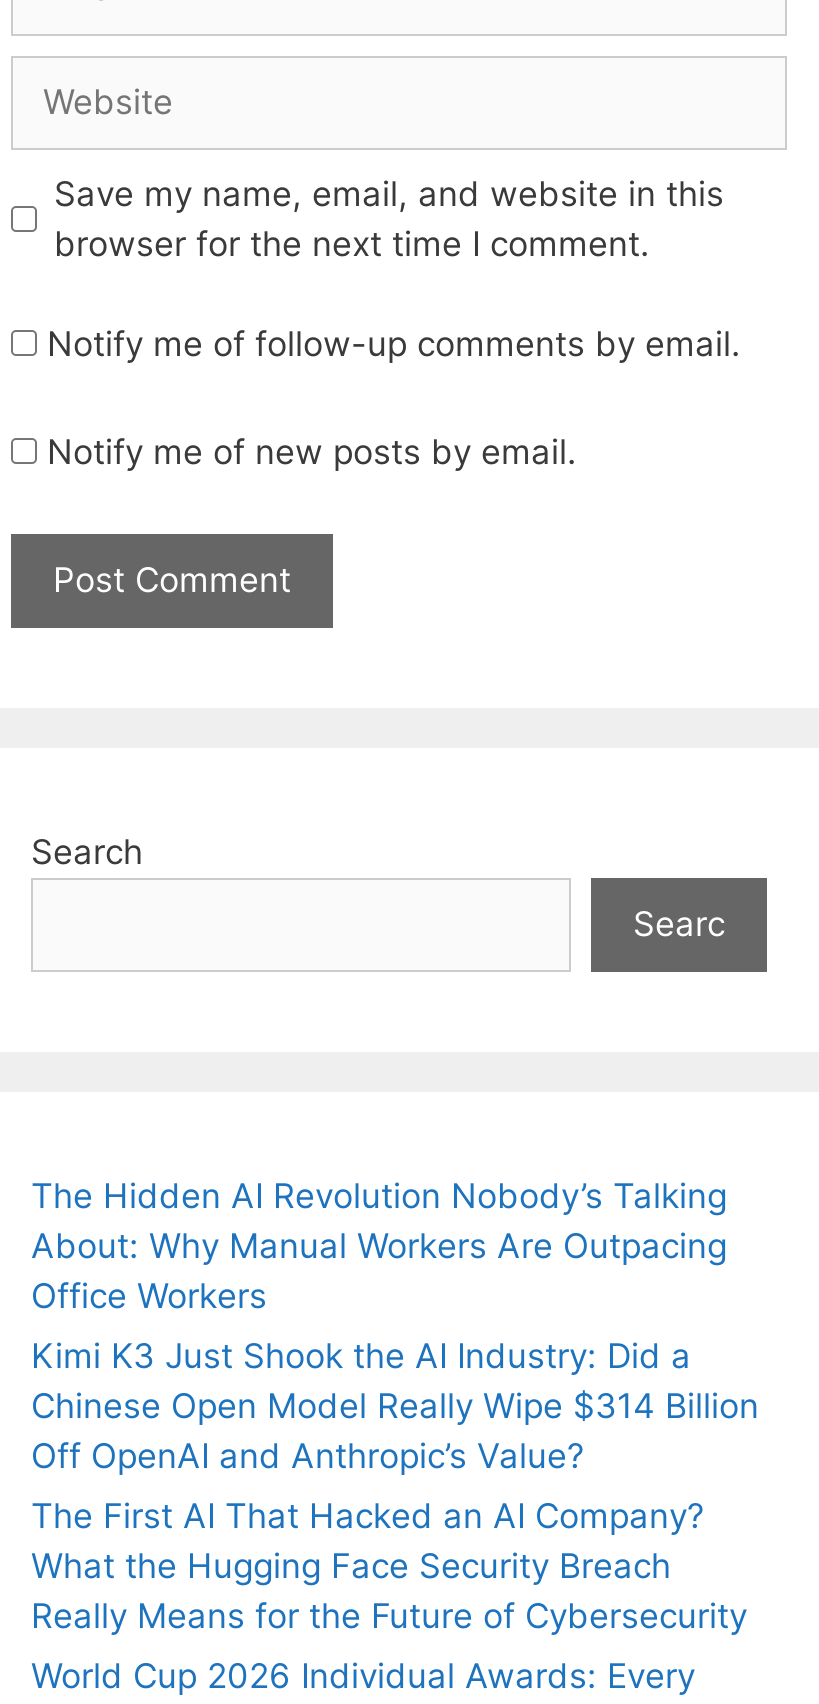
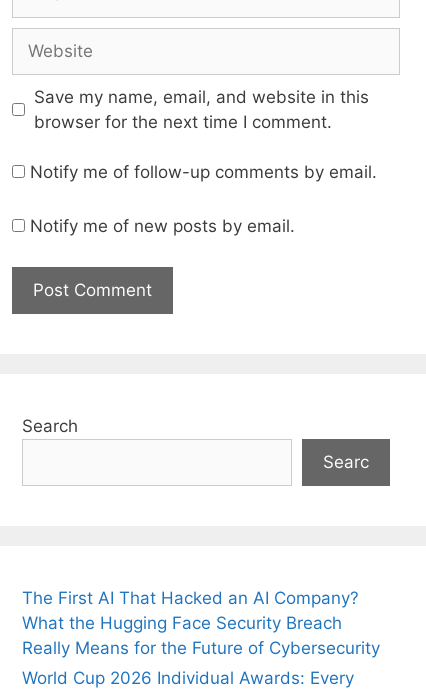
[31,1177,759,1477] The Hidden AI Revolution Nobody’s Talking | About: Why Manual Workers Are Outpacing | Office Workers | Kimi K3 Just Shook the AI Industry: Did a | Chinese Open Model Really Wipe $314 Billion | Off OpenAI and Anthropic’s Value? -> none

